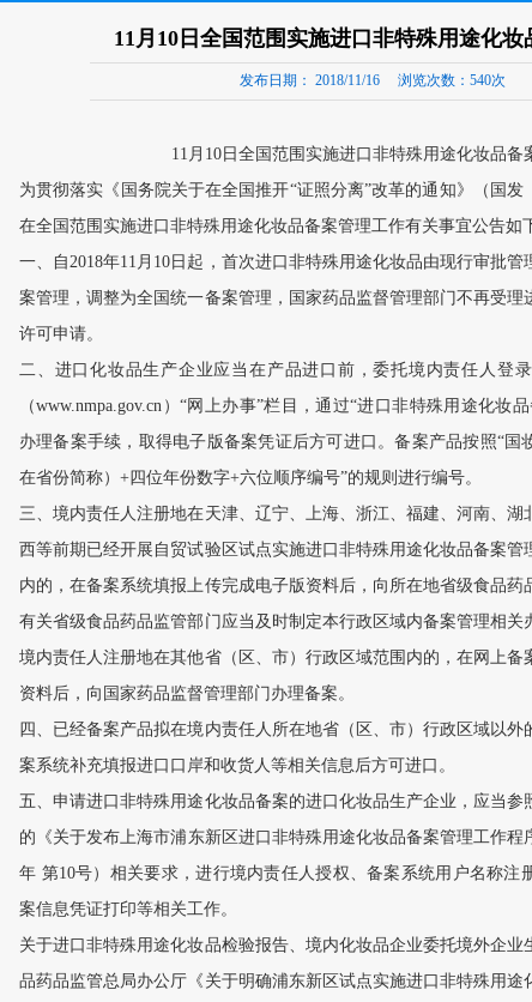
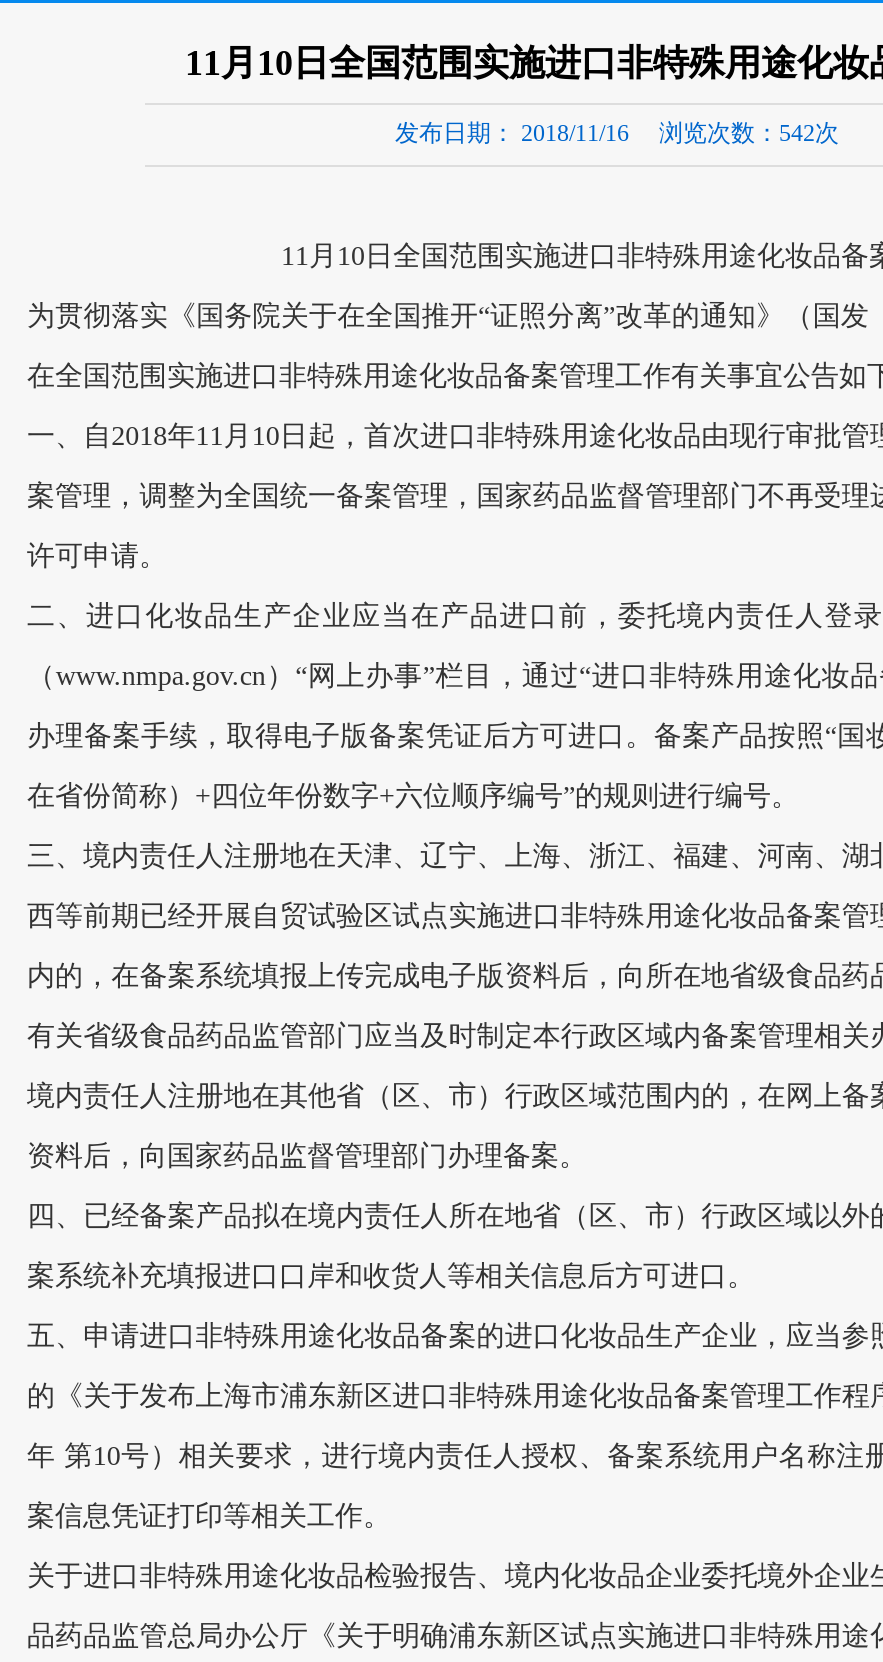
[240,72,506,89] 发布日期：2018/11/16浏览次数：540次 -> [395,119,839,147] 发布日期：2018/11/16浏览次数：542次

